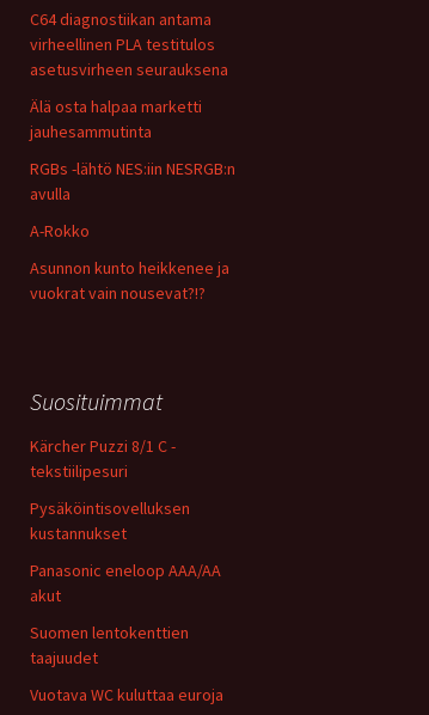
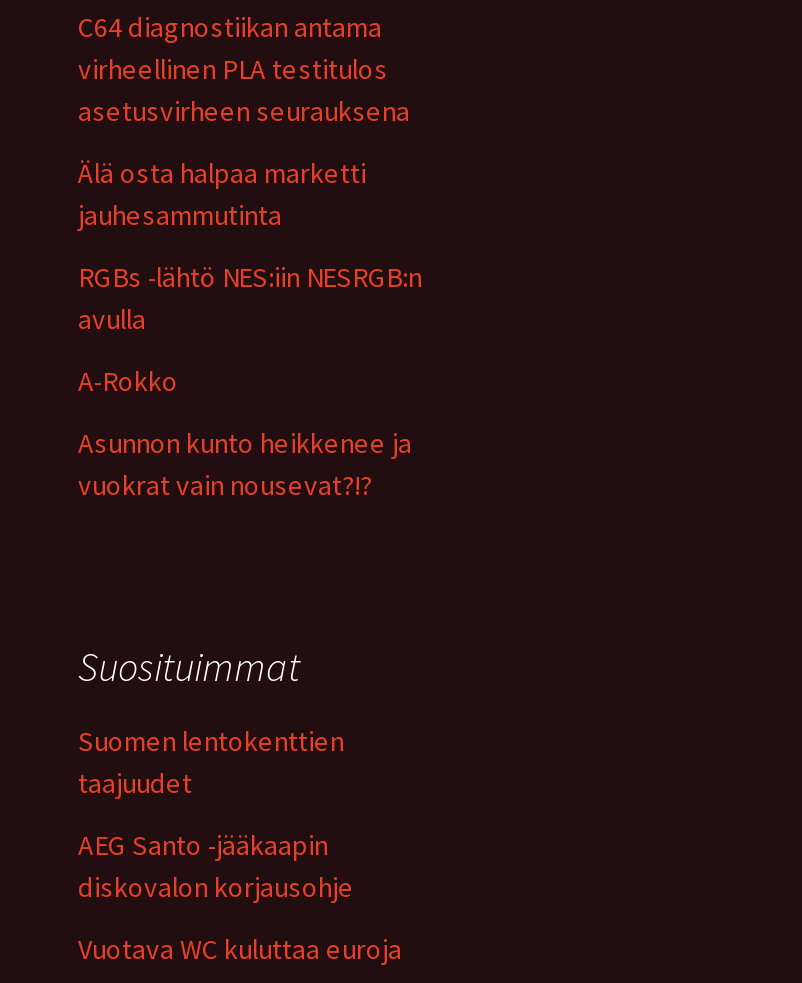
[30,435,221,606] Kärcher Puzzi 8/1 C - | tekstiilipesuri | Pysäköintisovelluksen | kustannukset | Panasonic eneloop AAA/AA | akut -> none
moved [30,622,189,668] -> [78,723,344,801]: Suomen lentokenttien | taajuudet
none -> [78,827,354,905] AEG Santo -jääkaapin | diskovalon korjausohje

